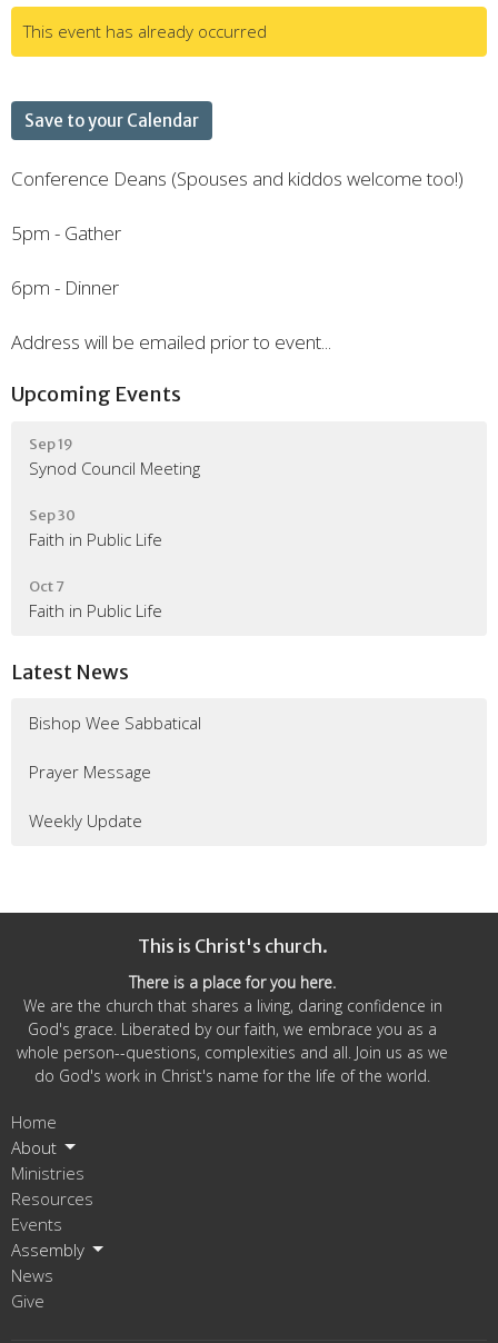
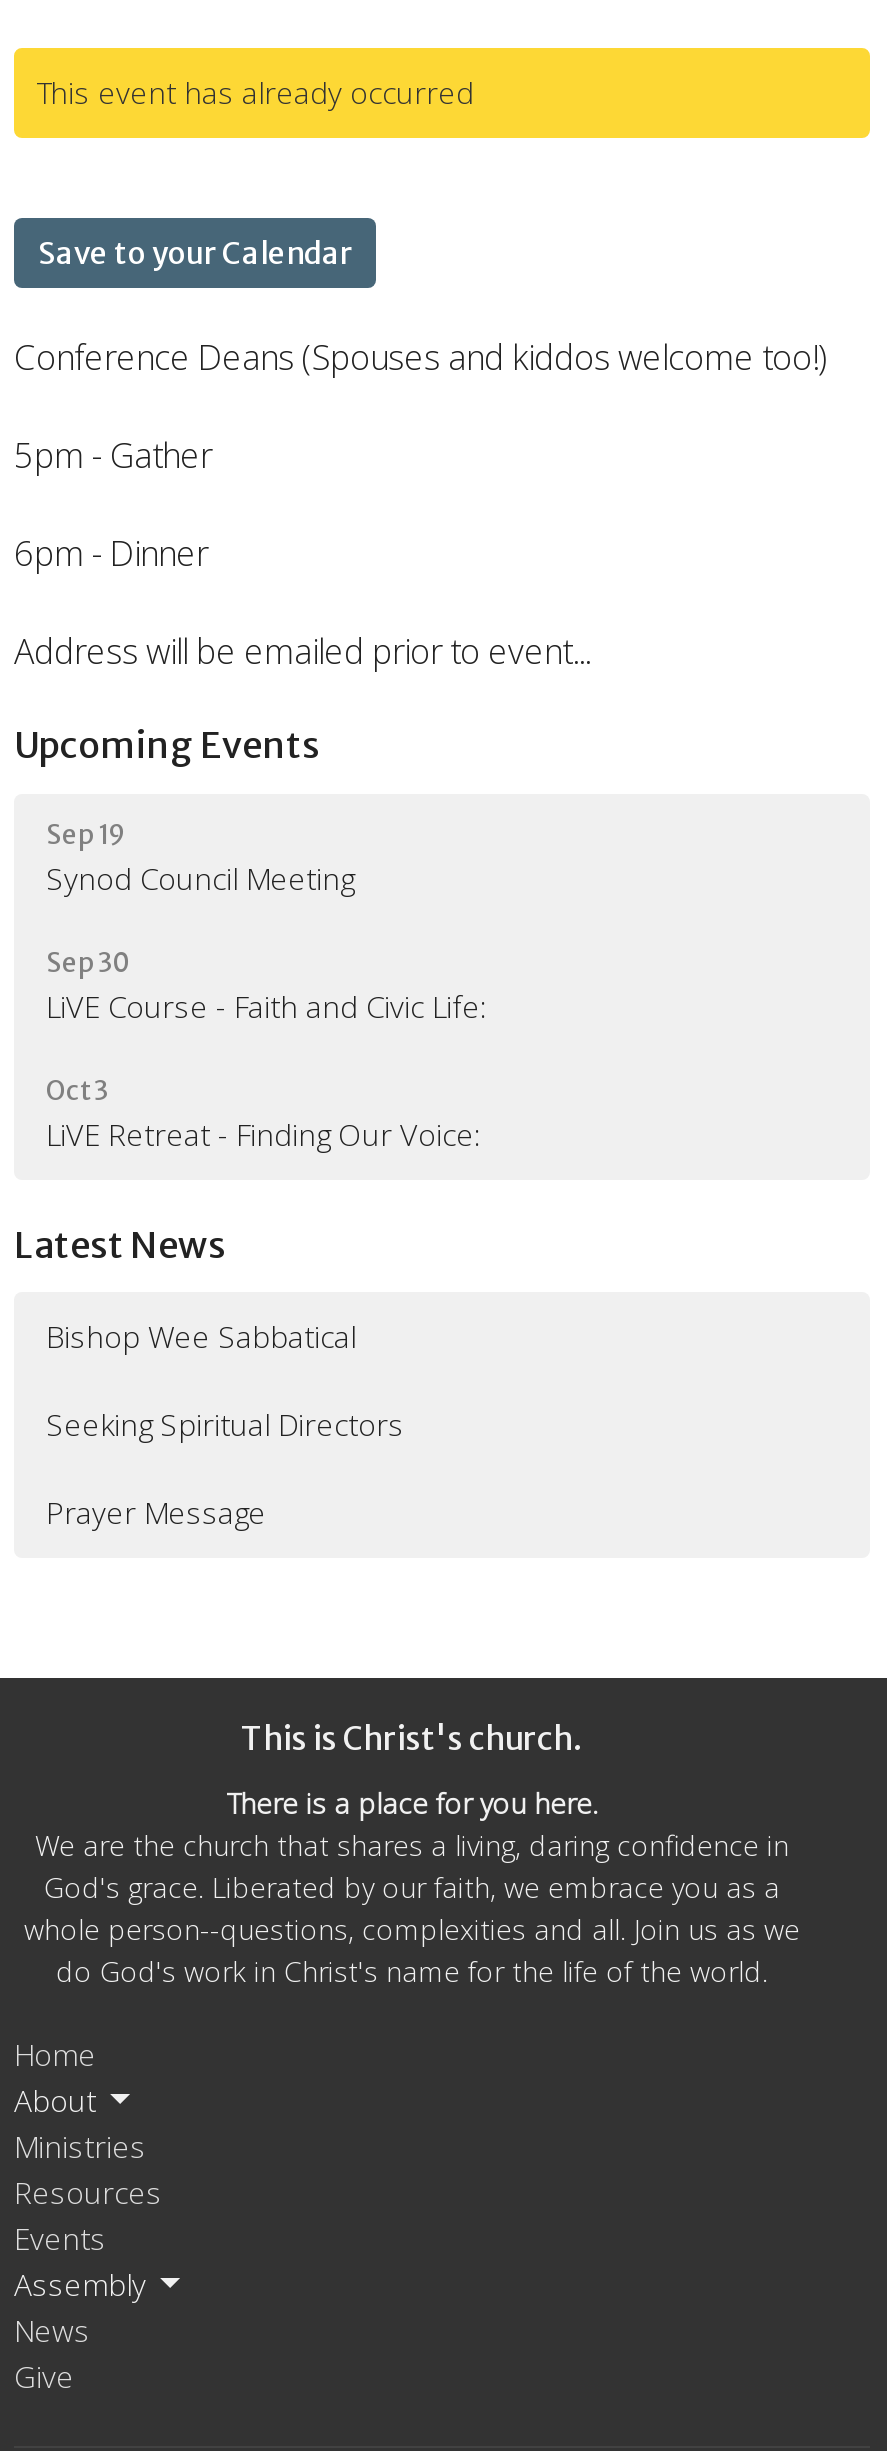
[29,528,162,550] Faith in Public Life -> [46,985,488,1025] LiVE Course - Faith and Civic Life:
[29,576,162,621] Oct 7 | Faith in Public Life -> [46,1073,482,1153] Oct 3 | LiVE Retreat - Finding Our Voice:
none -> [46,1404,404,1444] Seeking Spiritual Directors
moved [29,760,151,783] -> [46,1492,266,1532]: Prayer Message
[29,809,142,832] Weekly Update -> none

